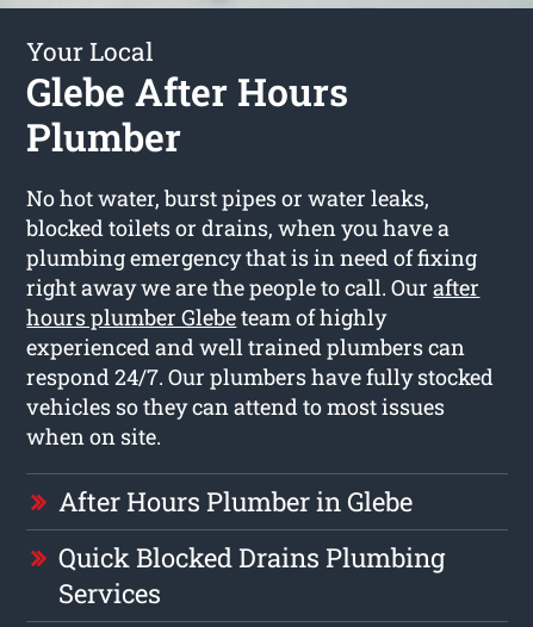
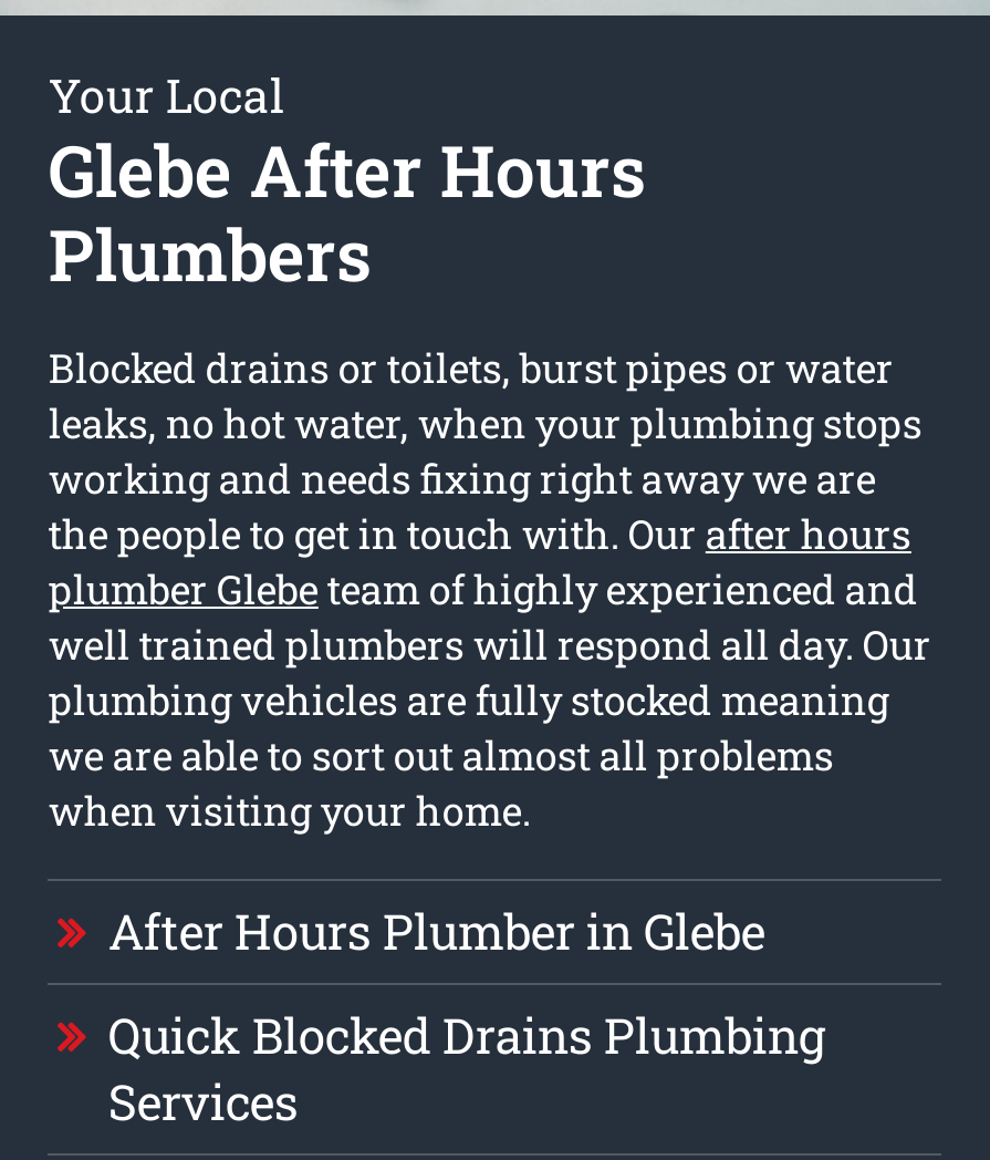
[27,111,494,451] Plumber | No hot water, burst pipes or water leaks, | blocked toilets or drains, when you have a | plumbing emergency that is in need of fixing | right away we are the people to call. Our after | hours plumber Glebe team of highly | experienced and well trained plumbers can | respond 24/7. Our plumbers have fully stocked | vehicles so they can attend to most issues | when on site. -> [48,206,931,837] Plumbers | Blocked drains or toilets, burst pipes or water | leaks, no hot water, when your plumbing stops | working and needs fixing right away we are | the people to get in touch with. Our after hours | plumber Glebe team of highly experienced and | well trained plumbers will respond all day. Our | plumbing vehicles are fully stocked meaning | we are able to sort out almost all problems | when visiting your home.

